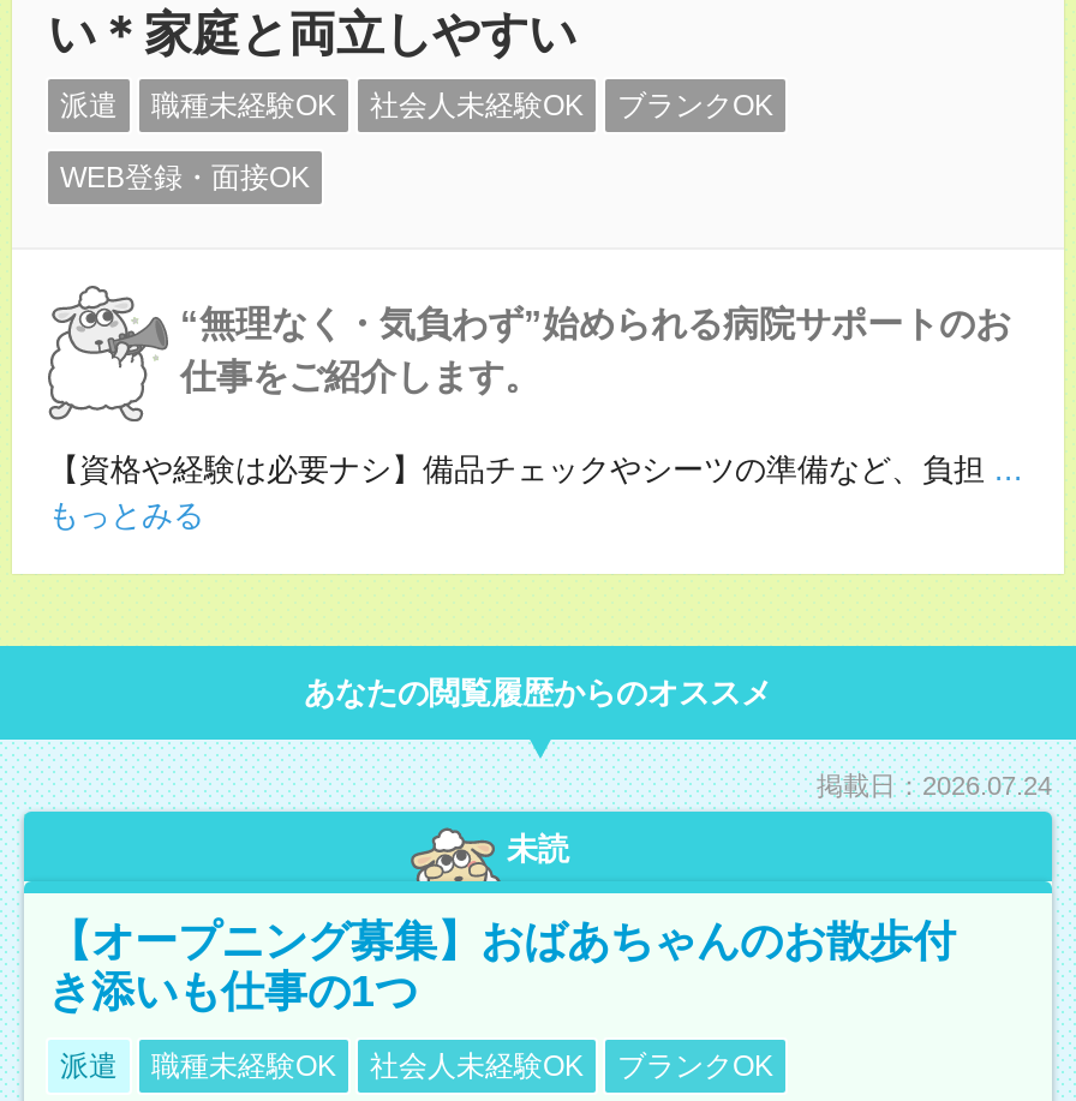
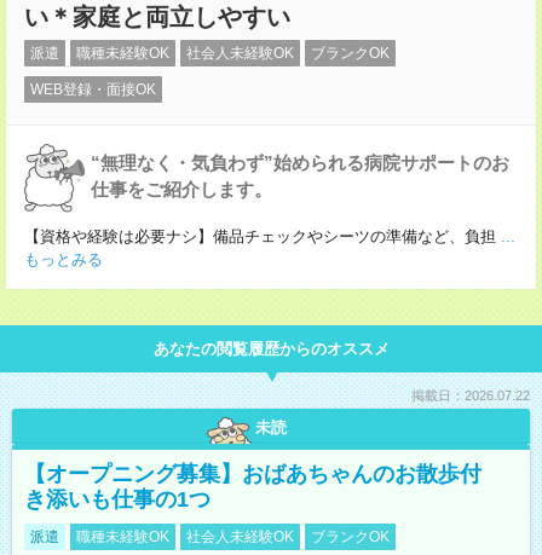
[817,771,1052,800] 掲載日：2026.07.24 -> [411,388,530,403] 掲載日：2026.07.22

